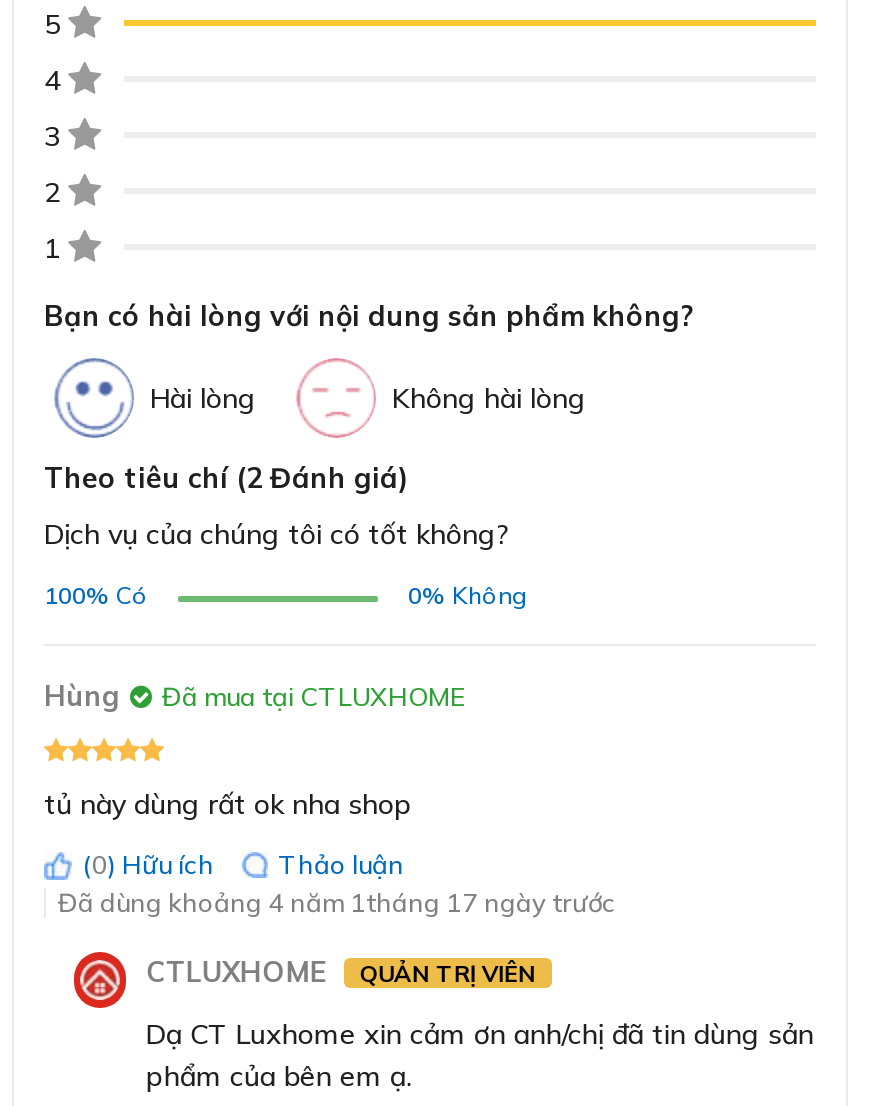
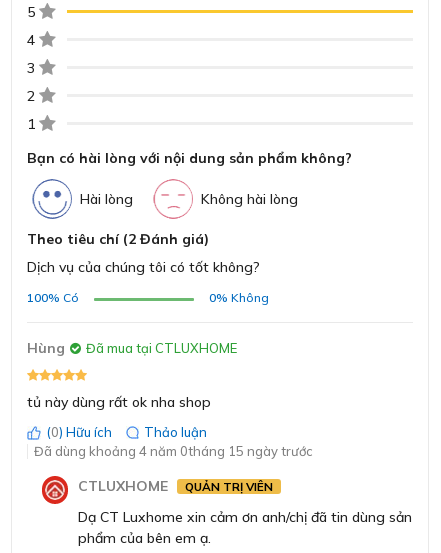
[58,886,616,918] Đã dùng khoảng 4 năm 1tháng 17 ngày trước -> [34,443,313,459] Đã dùng khoảng 4 năm 0tháng 15 ngày trước

